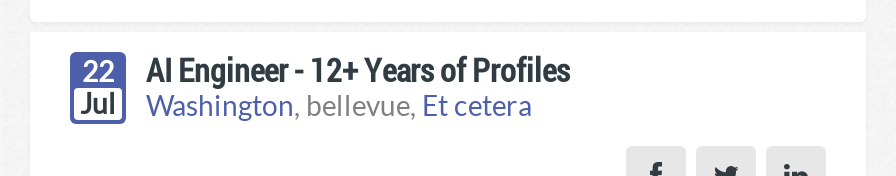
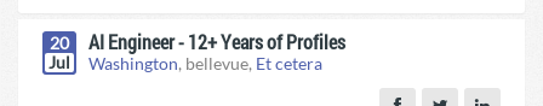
[82,48,570,90] 22 AI Engineer - 12+ Years of Profiles -> [50,29,345,54] 20 AI Engineer - 12+ Years of Profiles

